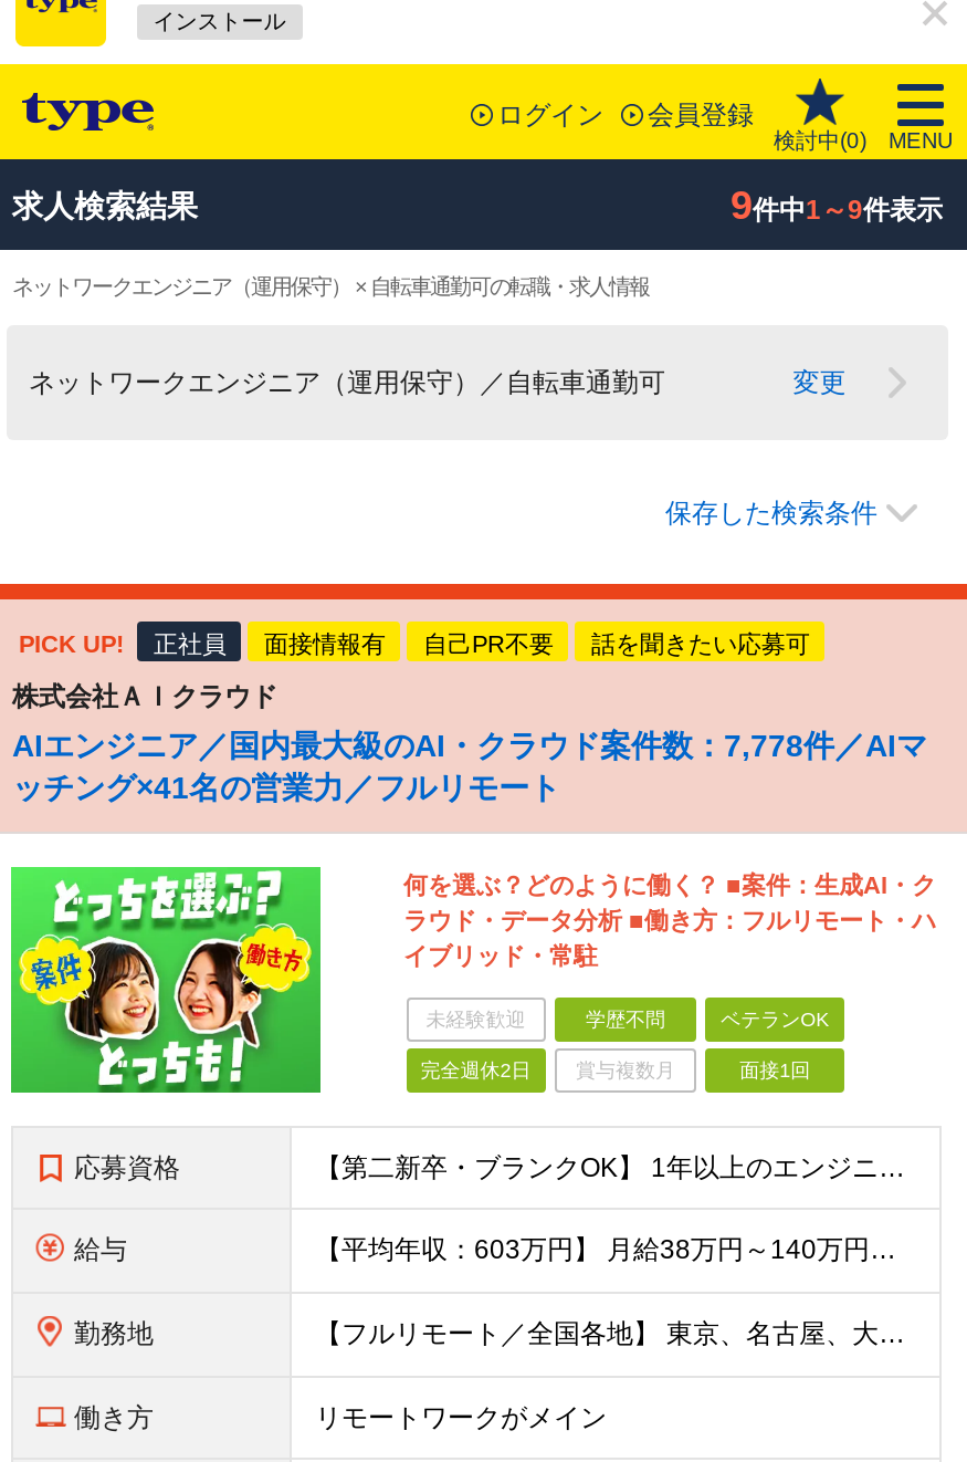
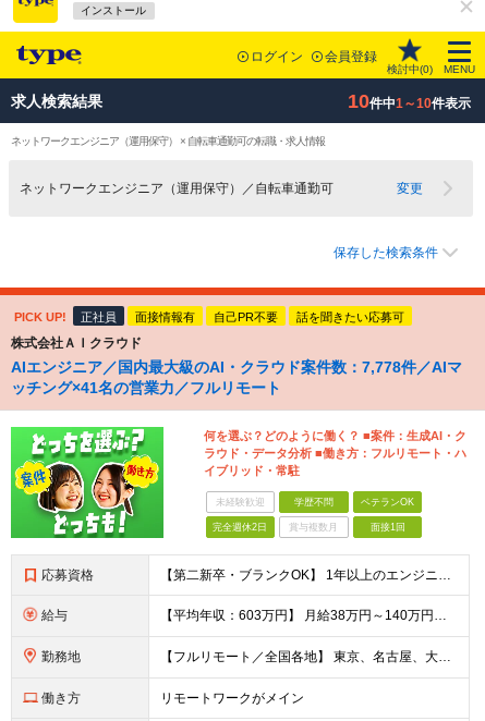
[730,184,943,228] 9件中1～9件表示 -> [347,90,470,112] 10件中1～10件表示

